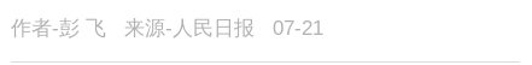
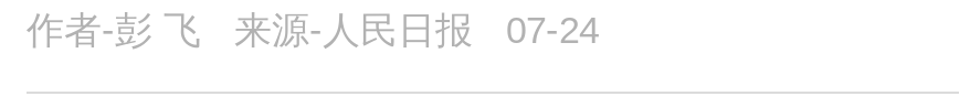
[11,17,323,40] 作者-彭 飞 来源-人民日报 07-21 -> [27,10,599,52] 作者-彭 飞 来源-人民日报 07-24

